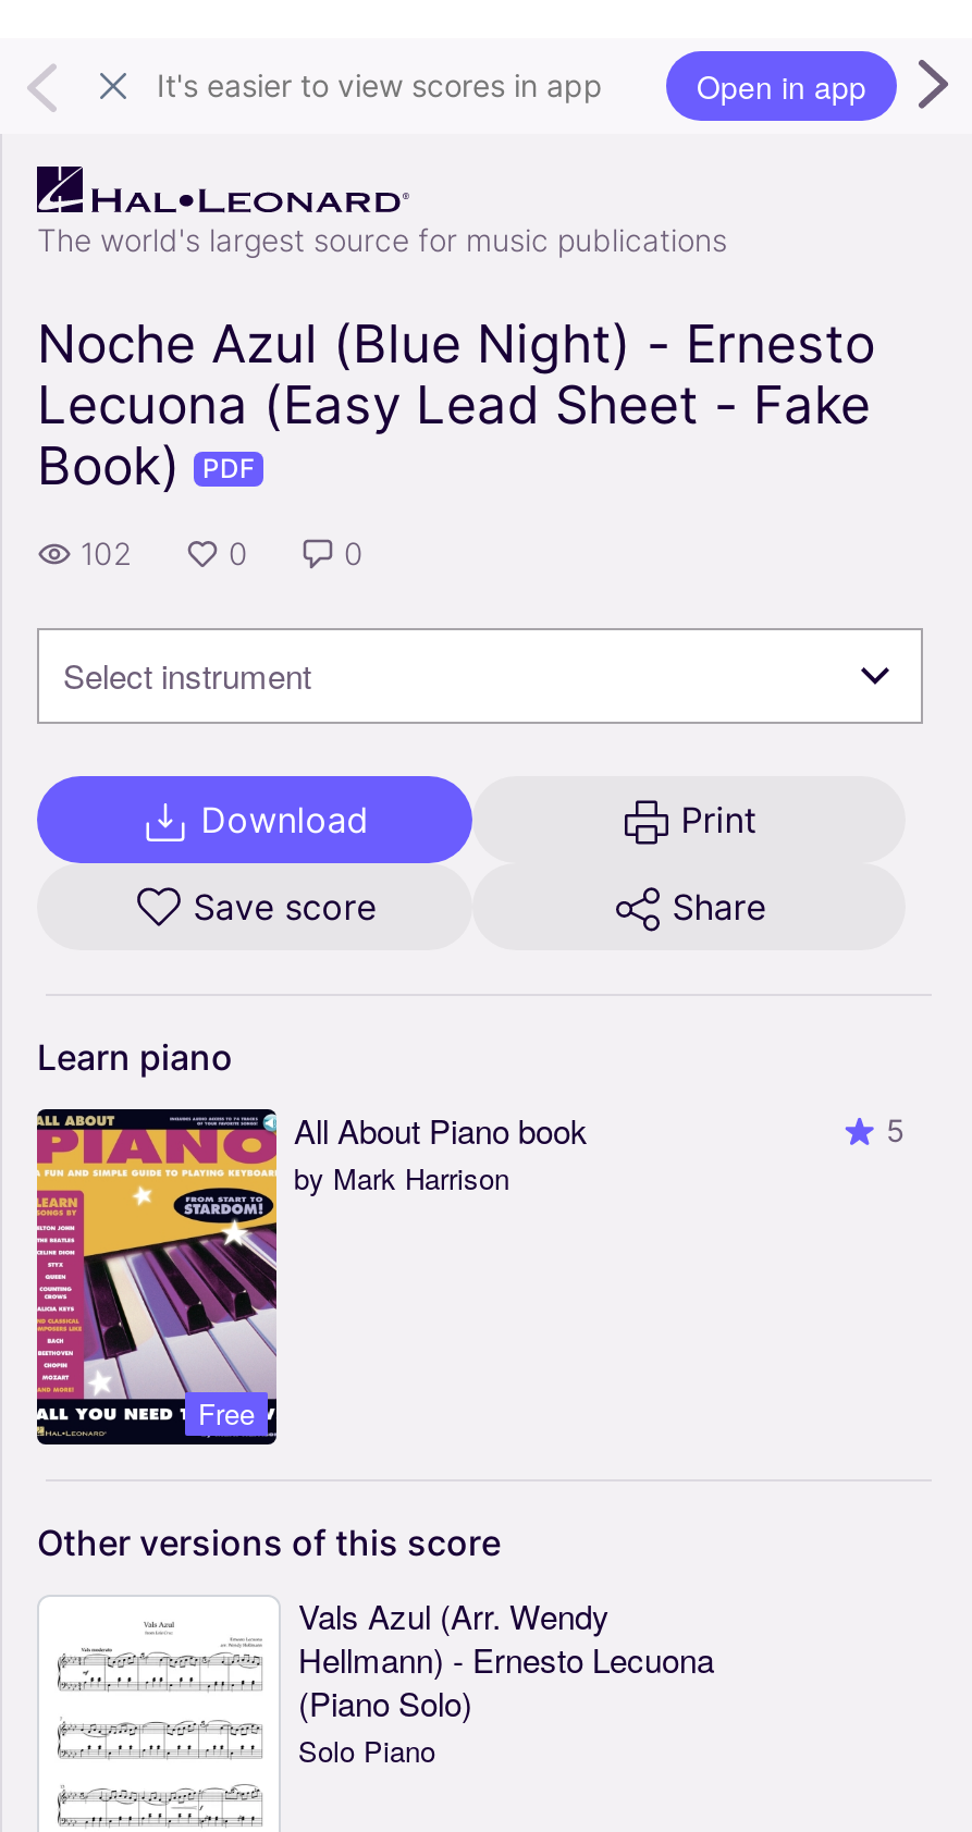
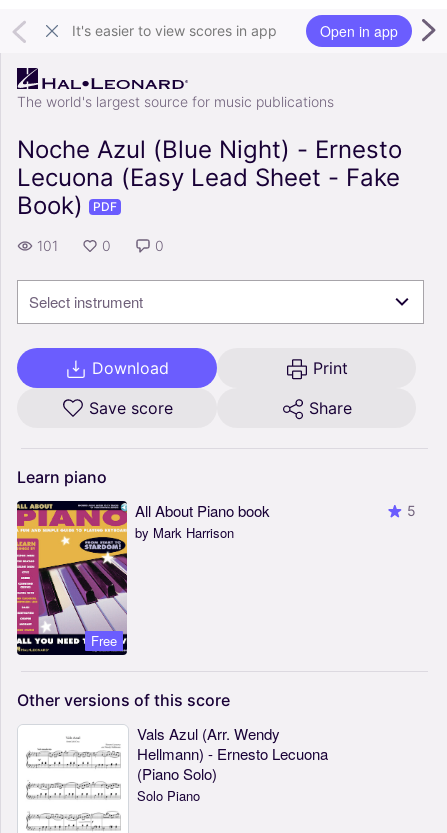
[81,535,133,572] 102 -> [37,237,58,254] 101

